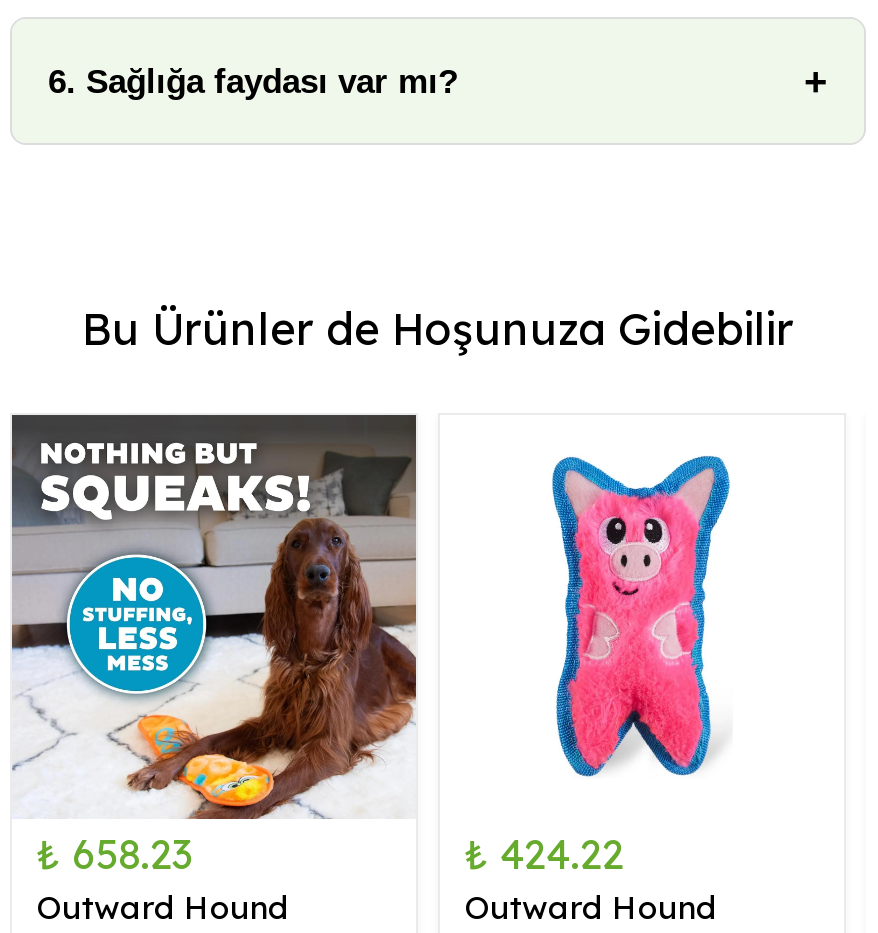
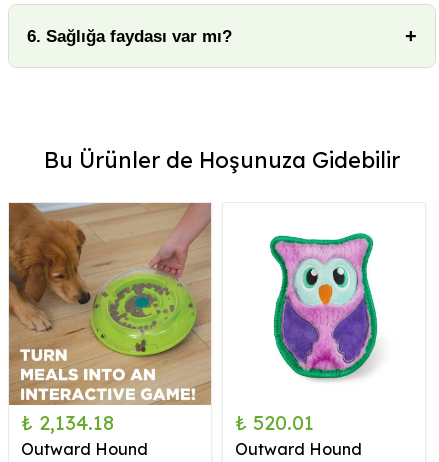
[10,413,416,879] [image] | ₺ 658.23 -> [8,202,212,435] [image] | ₺ 2,134.18
[464,453,748,879] [image] | ₺ 424.22 -> [235,223,378,435] [image] | ₺ 520.01

